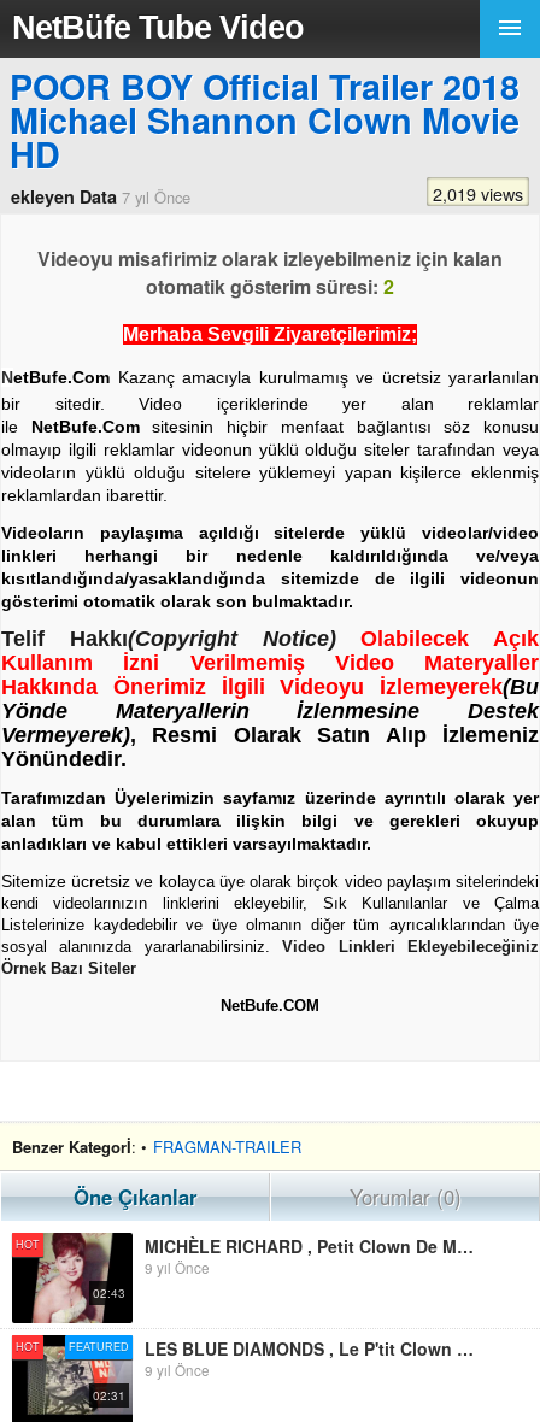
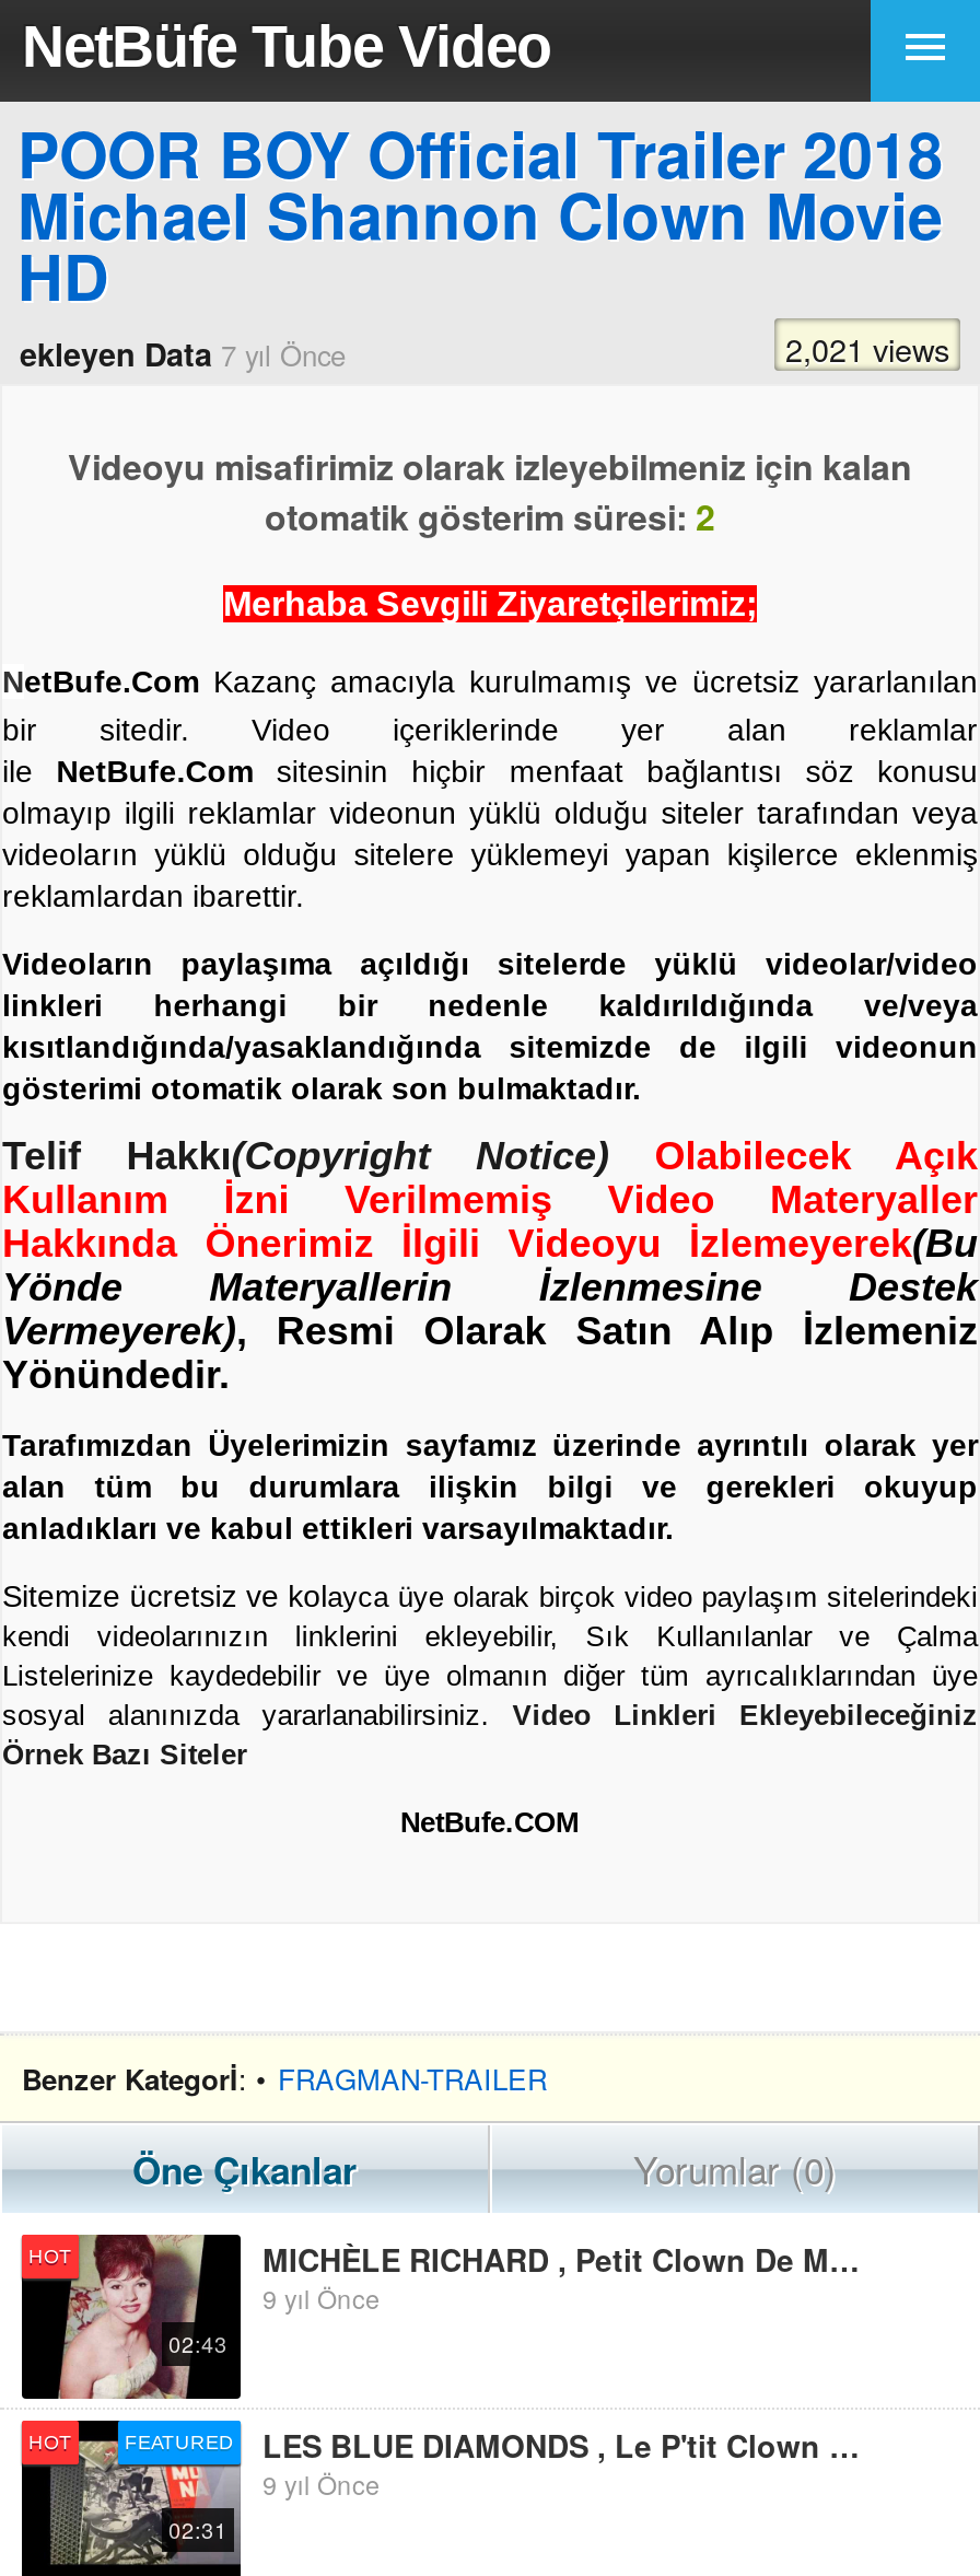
[433,181,523,206] 2,019 views -> [785,325,949,371] 2,021 views

